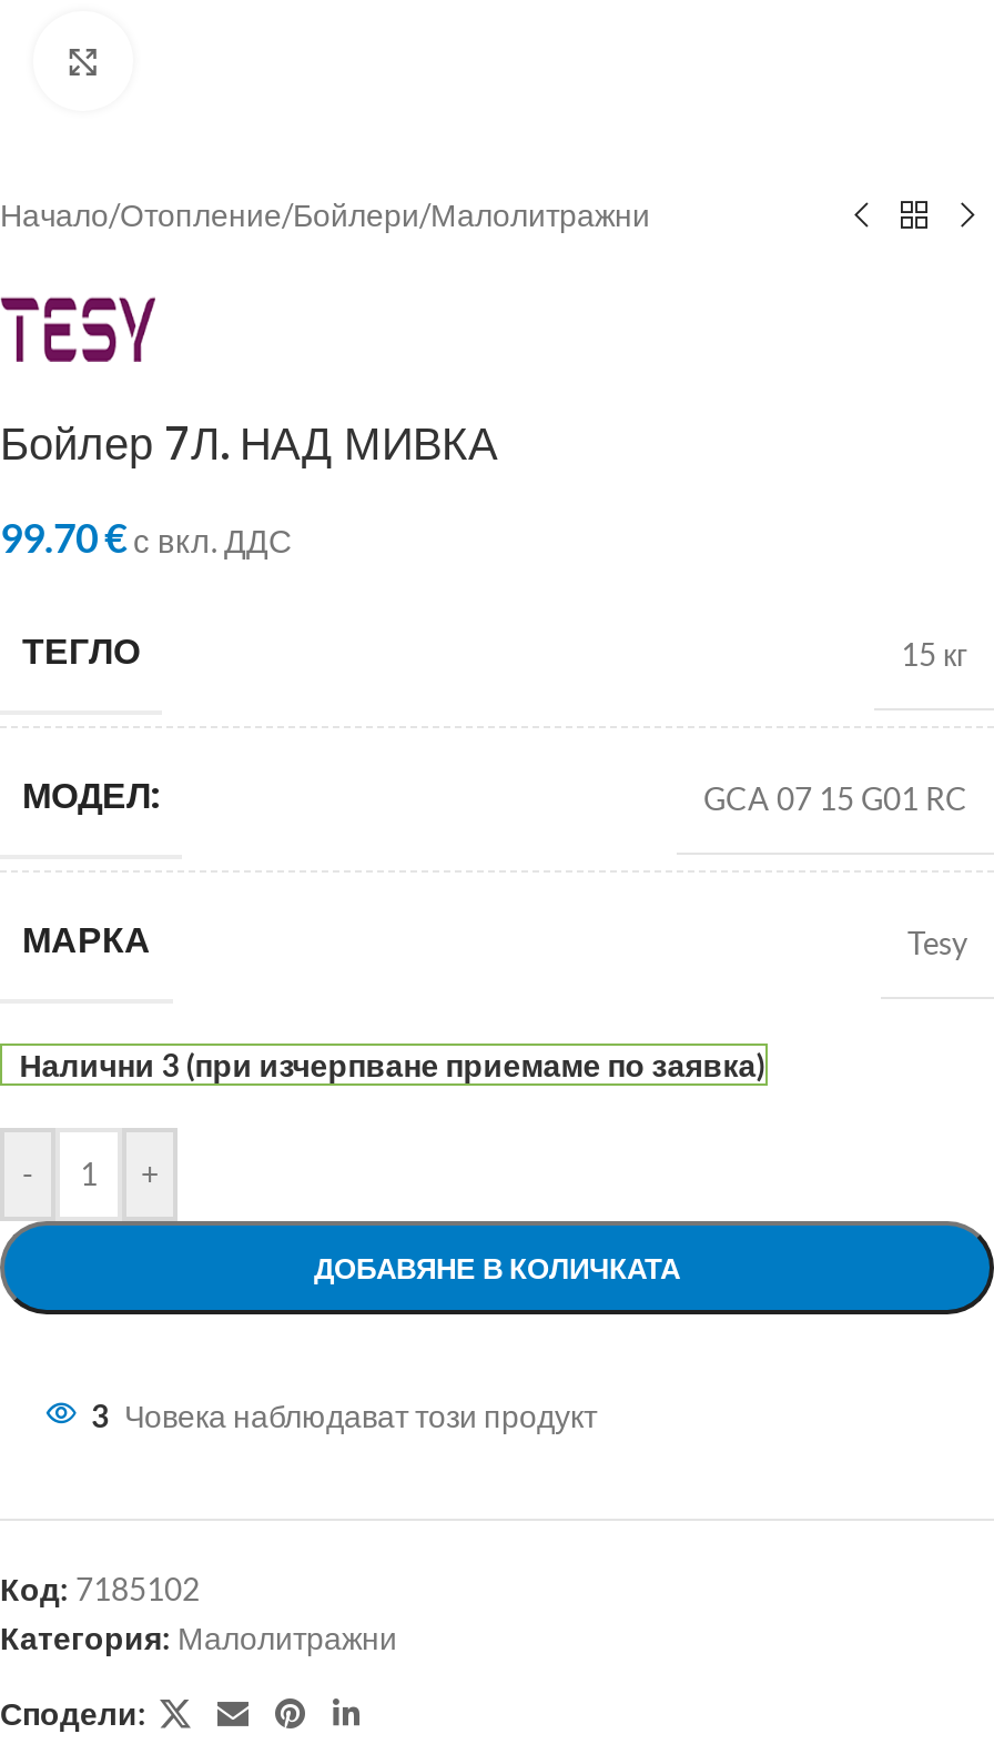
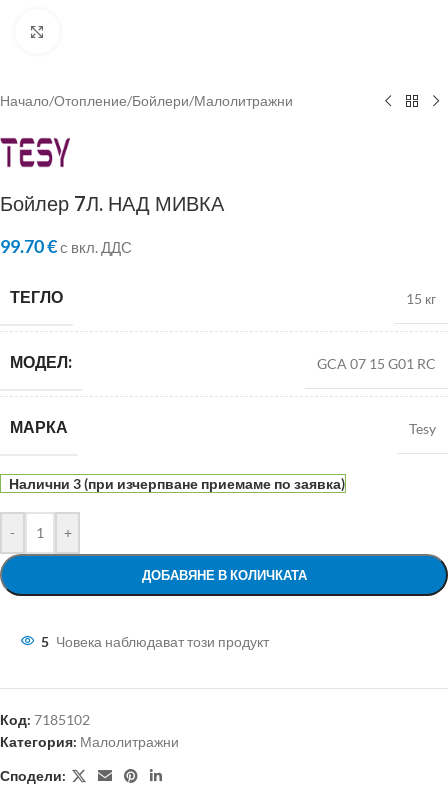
[91,1396,597,1434] 3 Човека наблюдават този продукт -> [41,633,269,650] 5 Човека наблюдават този продукт

